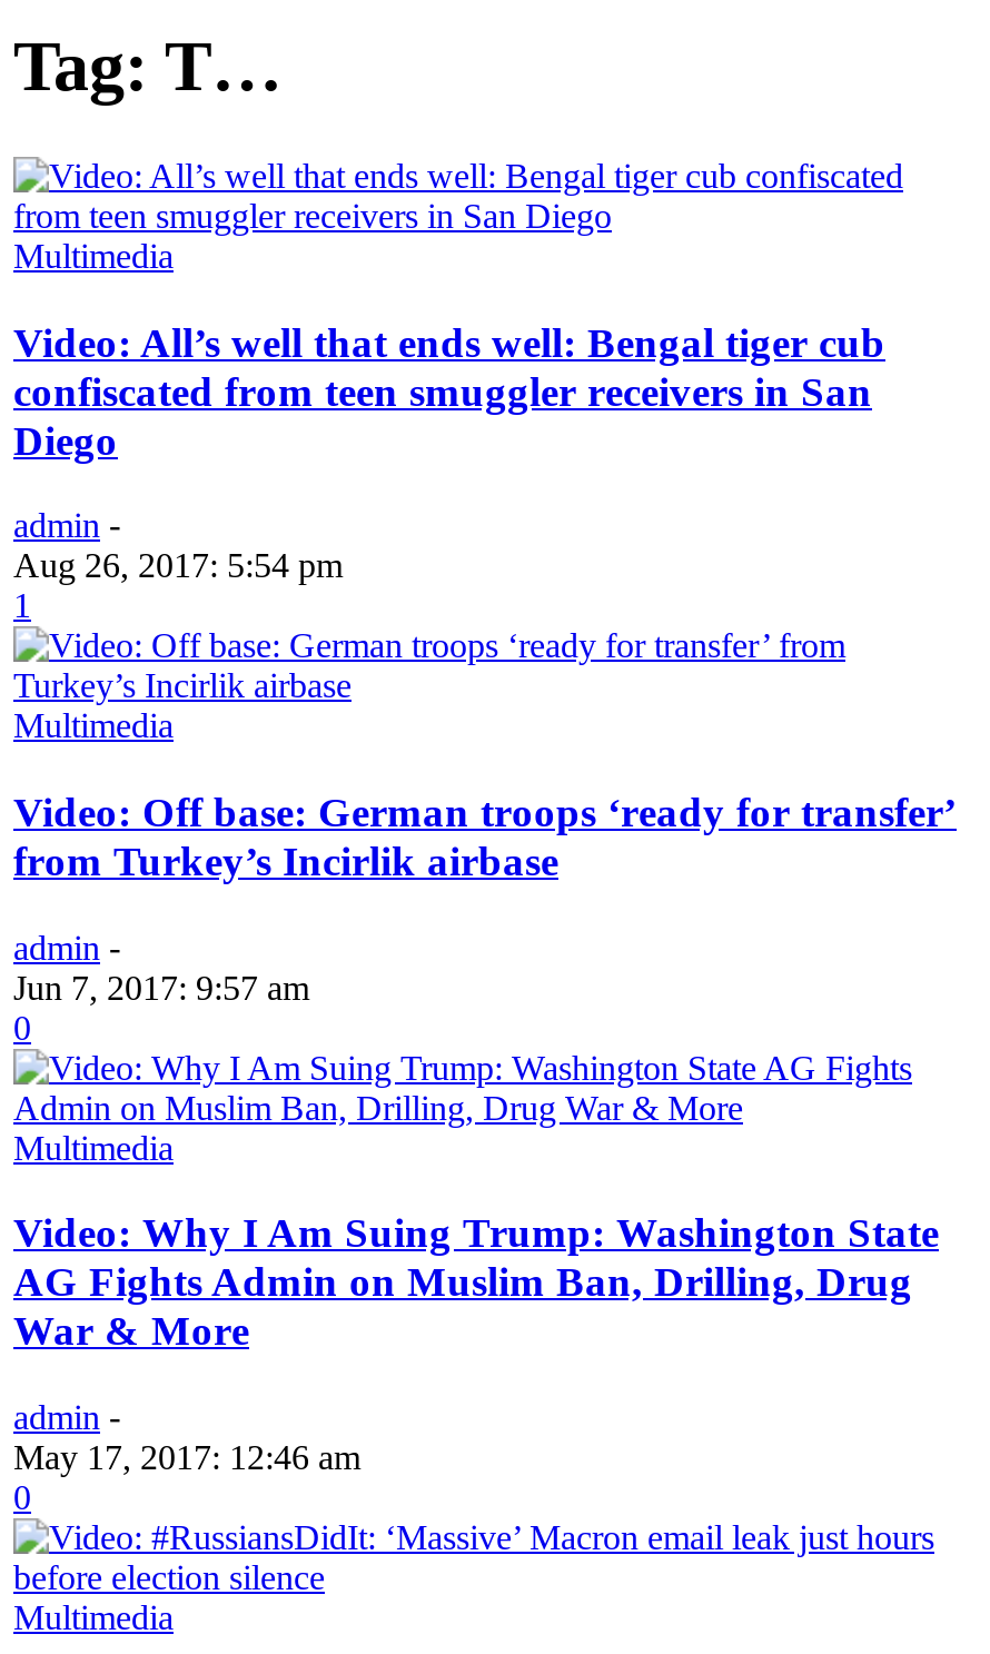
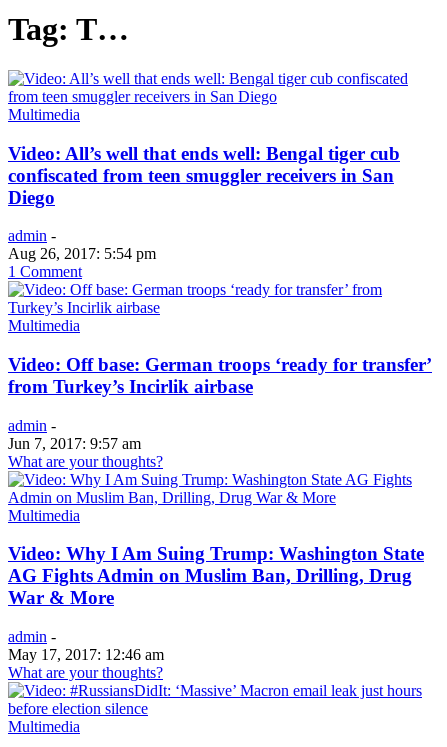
[13,587,31,625] 1 -> [8,263,82,280] 1 Comment
[13,1008,31,1046] 0 -> [8,453,163,470] What are your thoughts?
[13,1479,31,1517] 0 -> [8,664,163,681] What are your thoughts?

